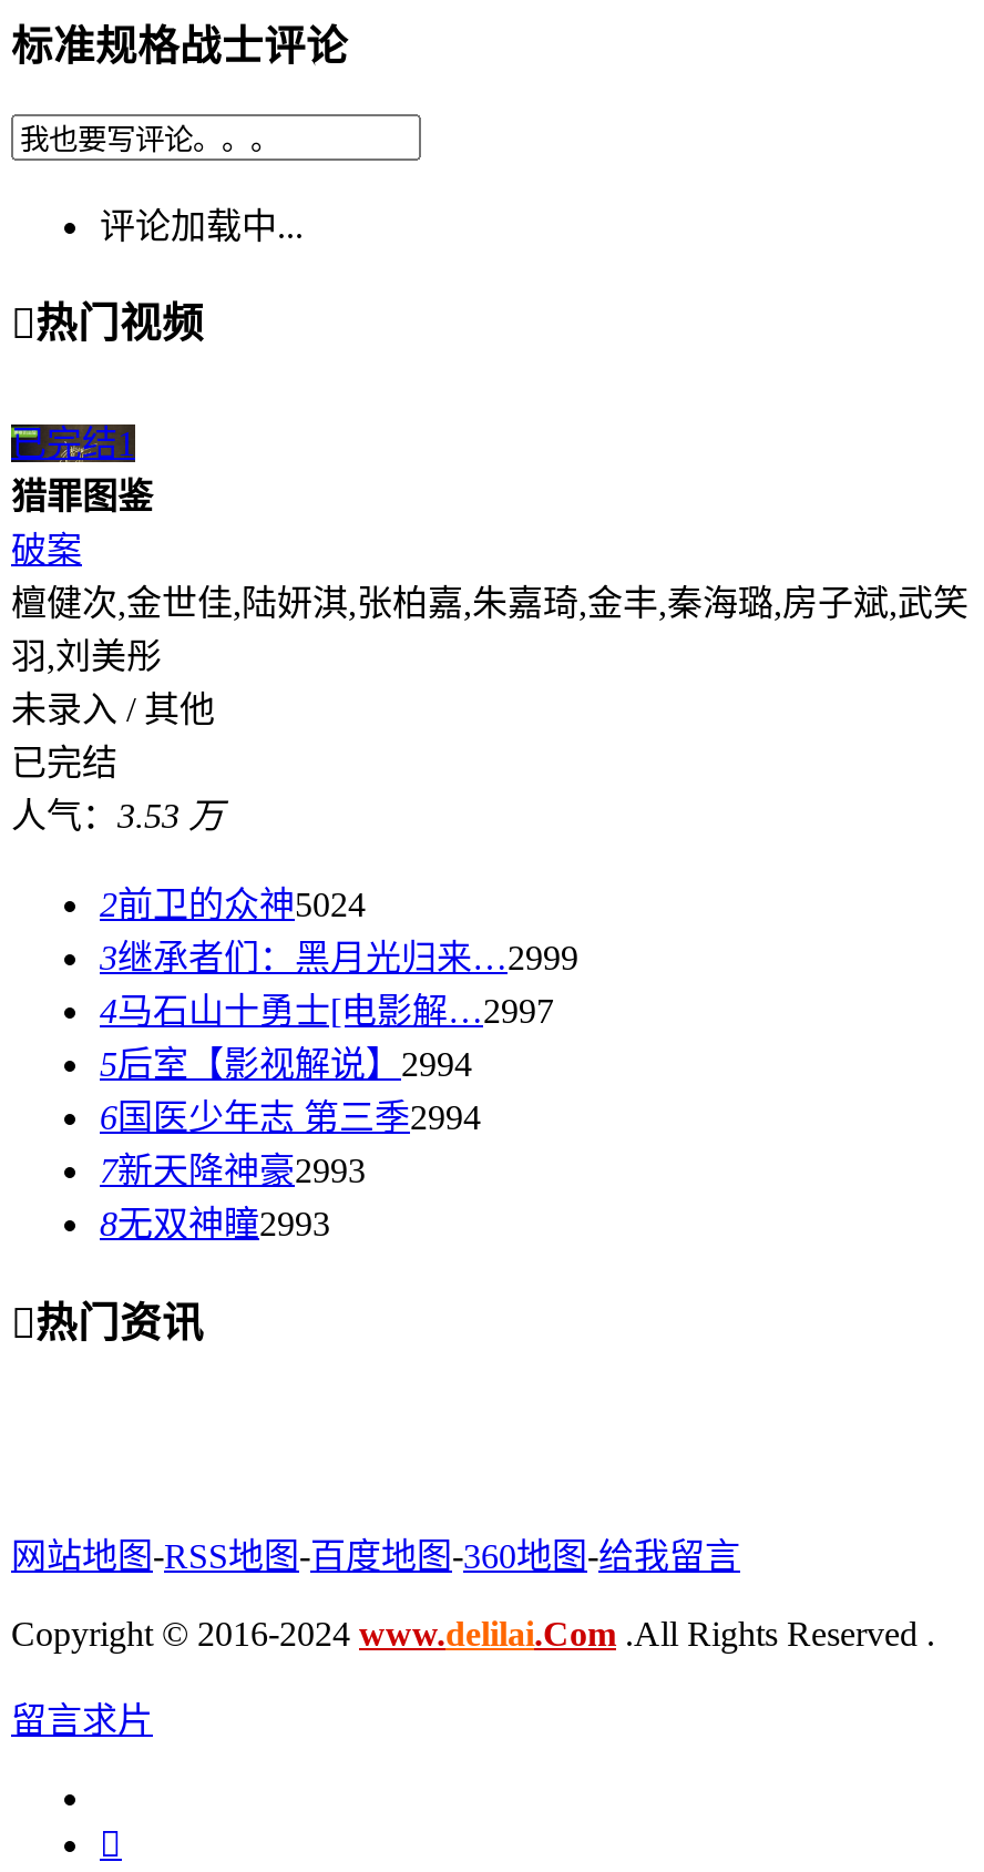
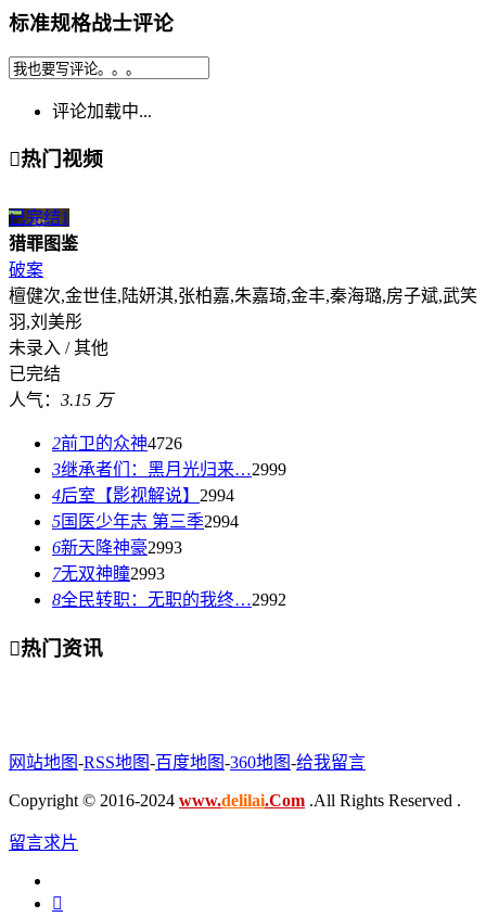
[11,797,224,834] 人气：3.53 万 -> [9,391,113,409] 人气：3.15 万
[100,885,366,923] 2前卫的众神5024 -> [52,434,182,452] 2前卫的众神4726
[100,992,554,1242] 4马石山十勇士[电影解… 2997 | 5后室【影视解说】2994 | 6国医少年志 第三季2994 | 7新天降神豪2993 | 8无双神瞳2993 -> [52,486,286,609] 4后室【影视解说】2994 | 5国医少年志 第三季2994 | 6新天降神豪2993 | 7无双神瞳2993 | 8全民转职：无职的我终… 2992

